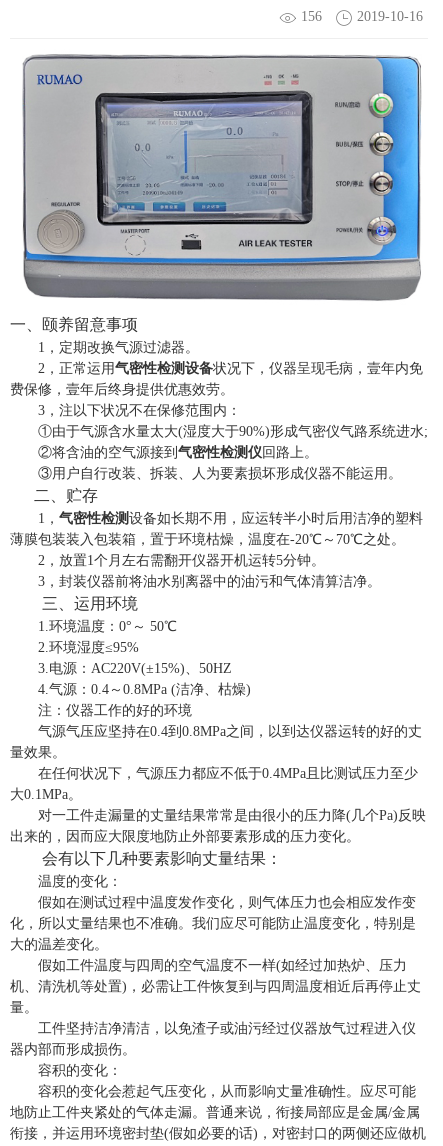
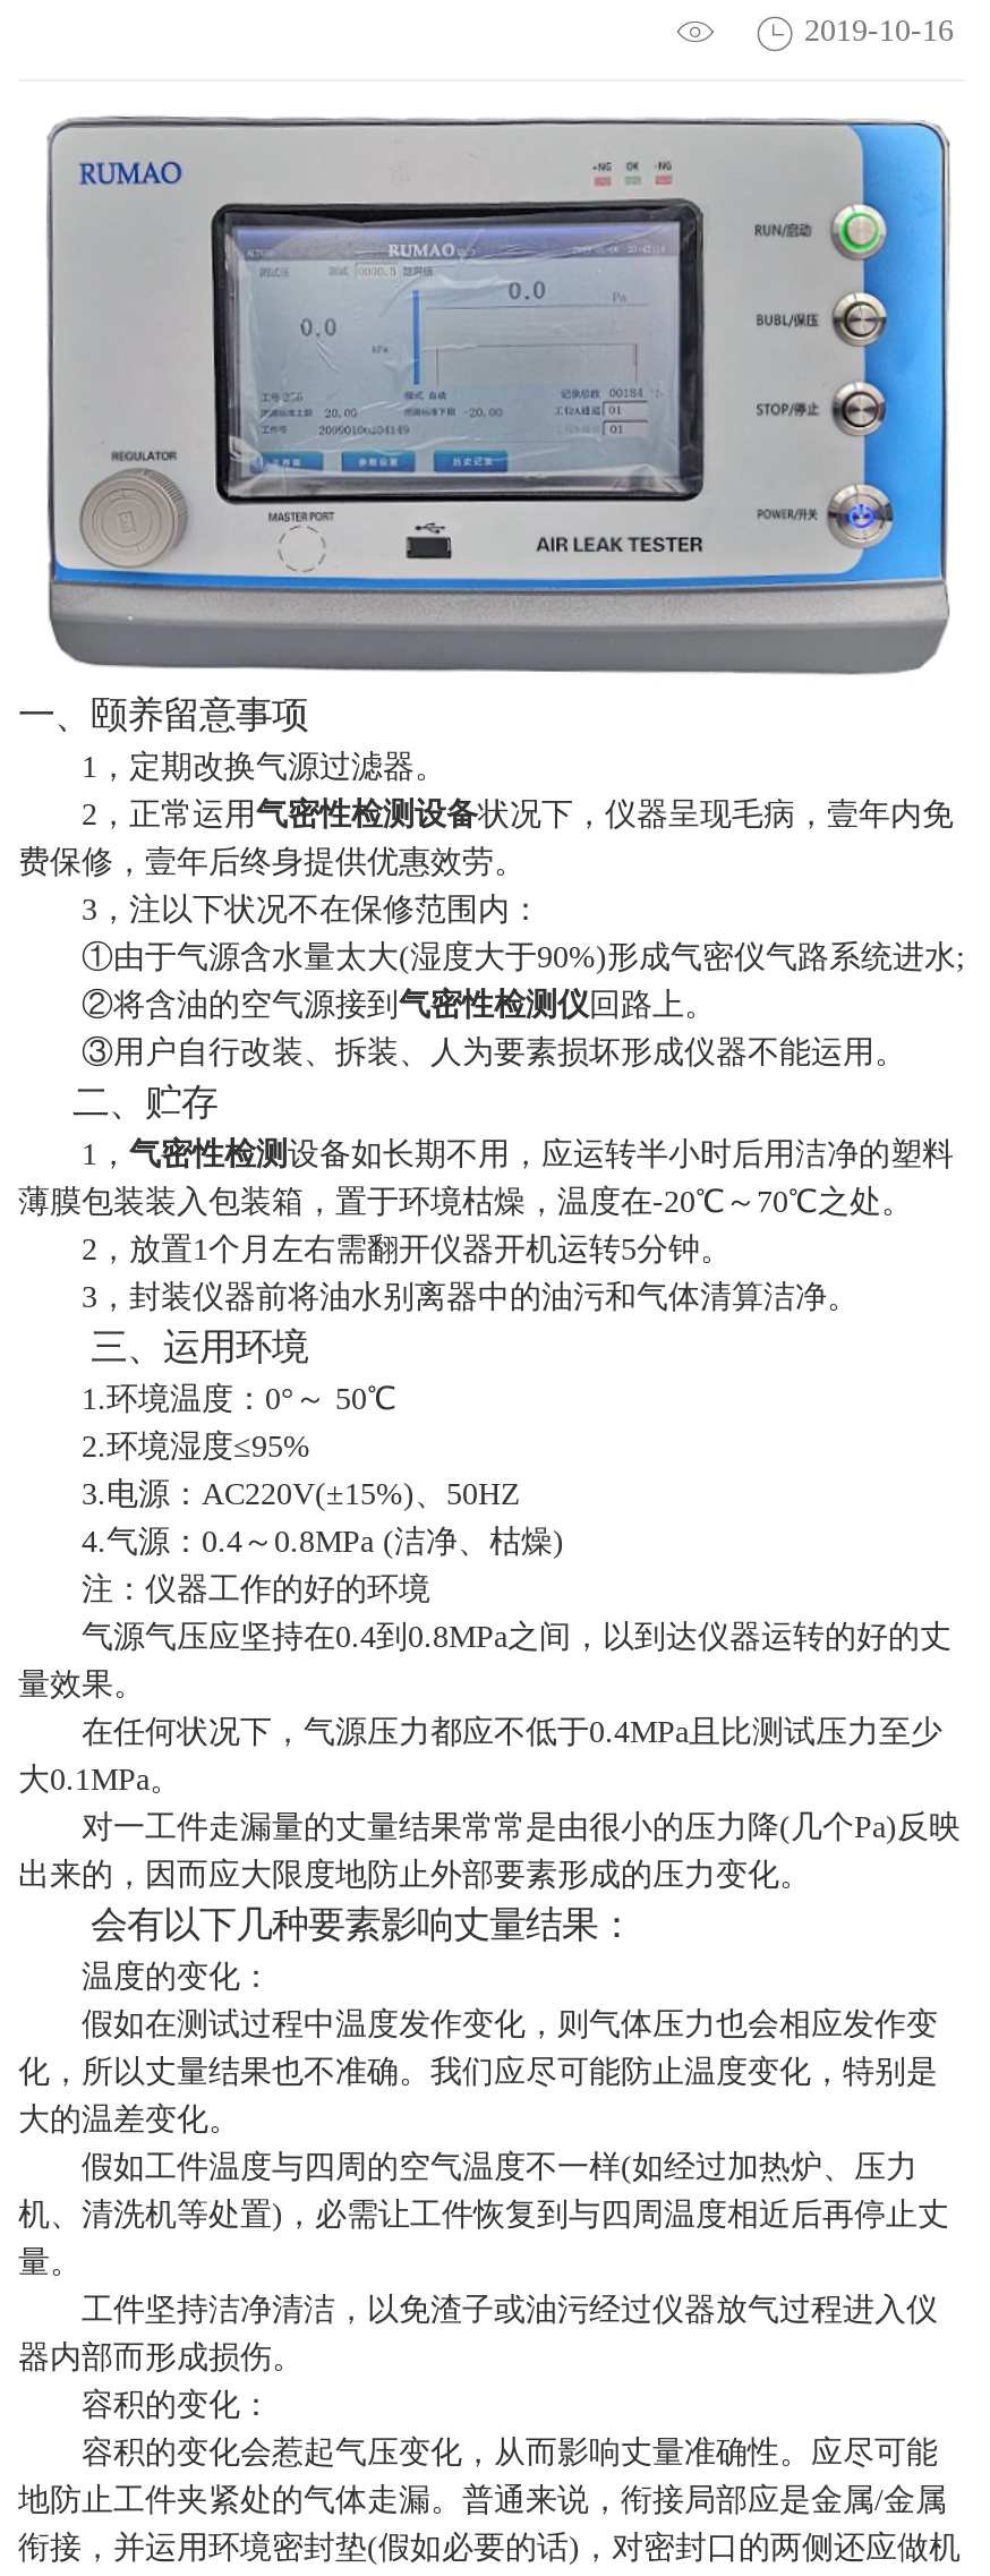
[301,9,322,24] 156 -> none

